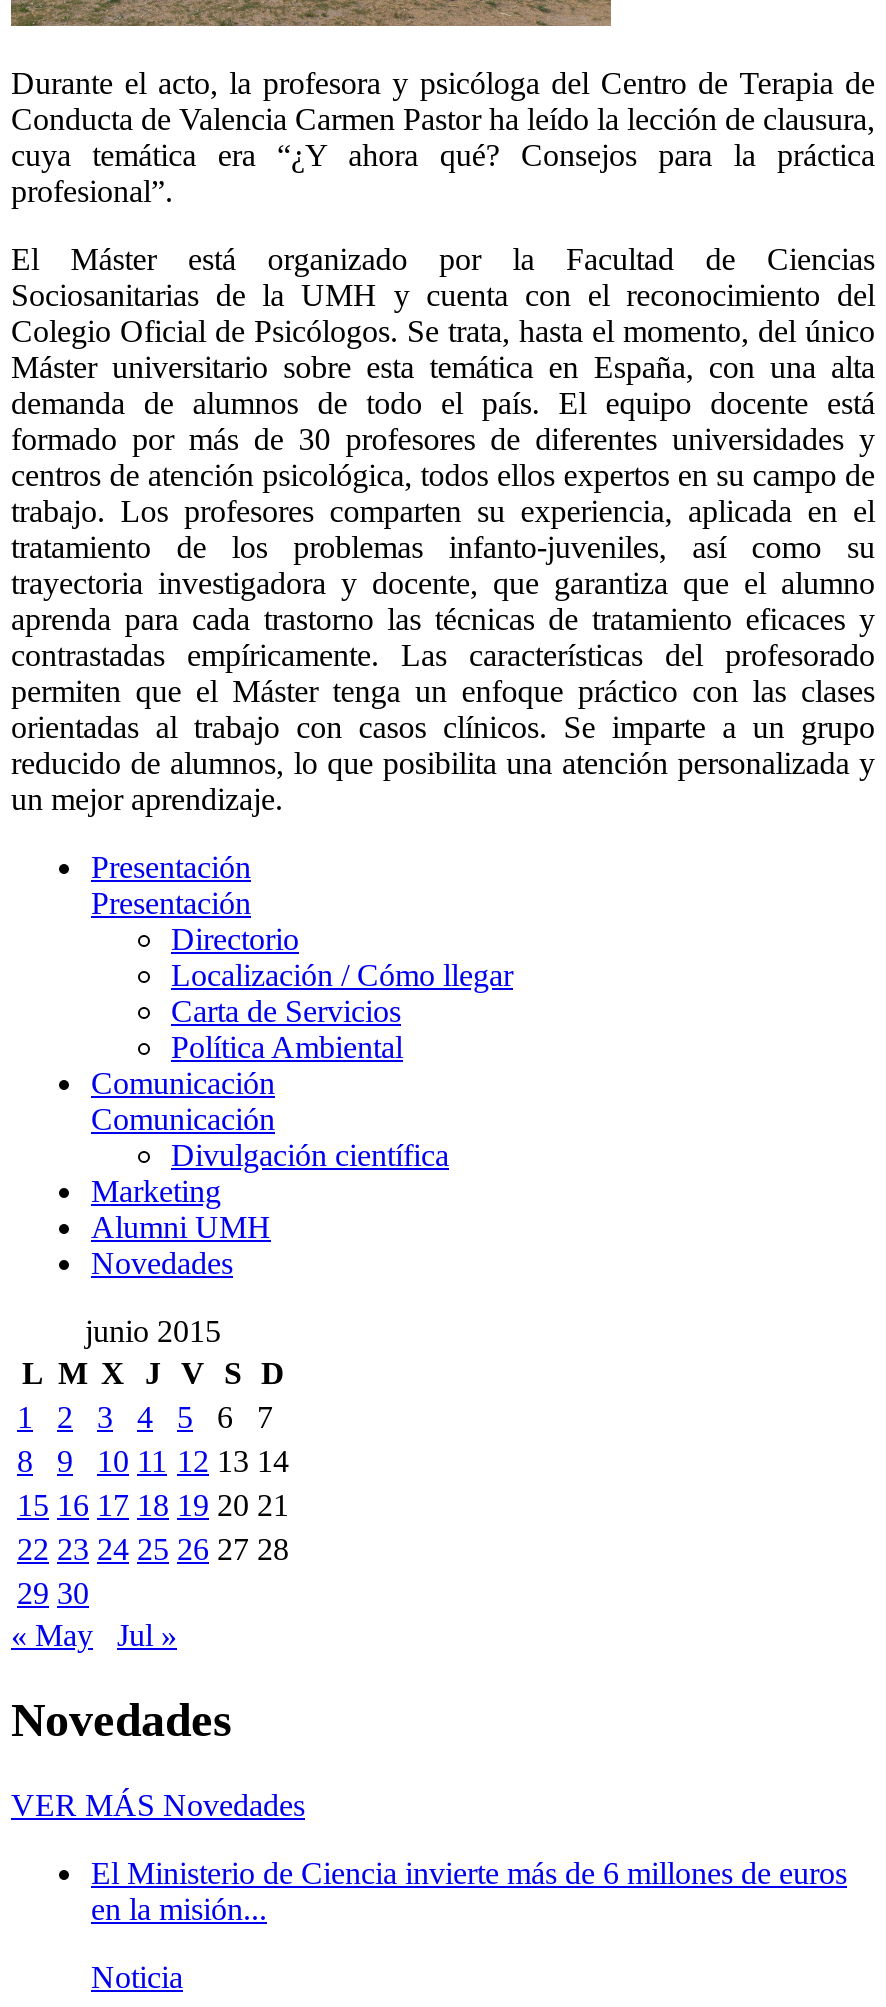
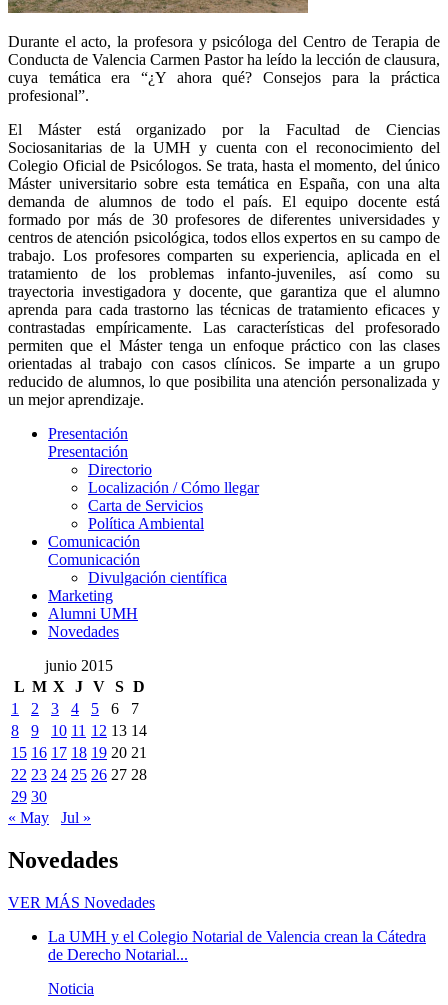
[91,1856,847,1926] El Ministerio de Ciencia invierte más de 6 millones de euros | en la misión... -> [48,928,426,963] La UMH y el Colegio Notarial de Valencia crean la Cátedra | de Derecho Notarial...

